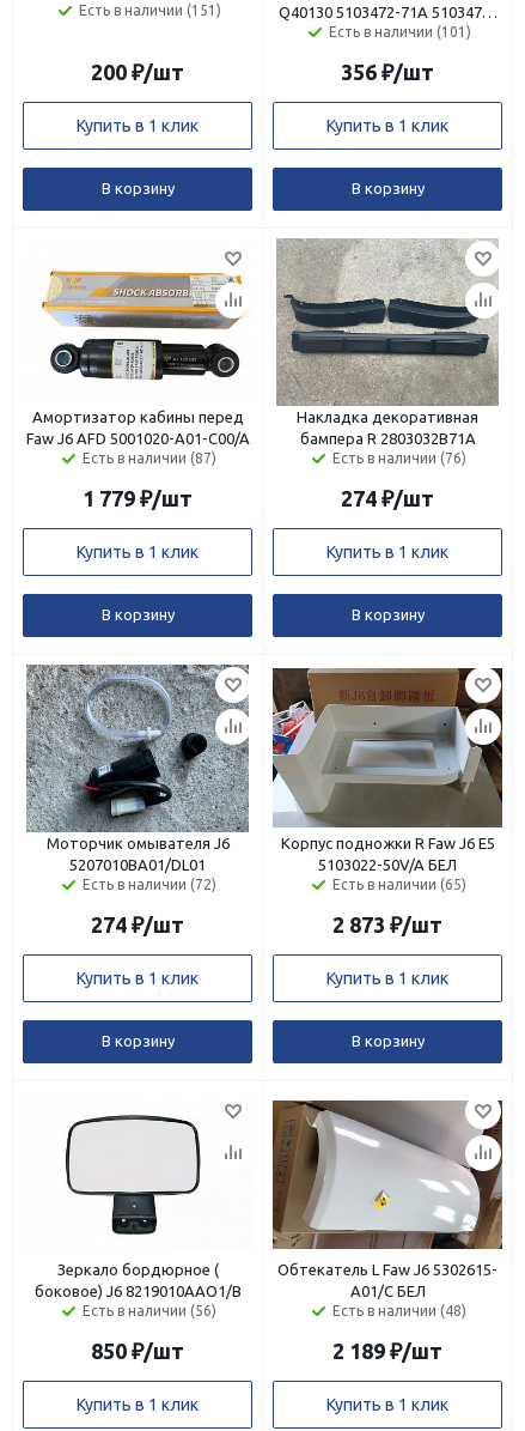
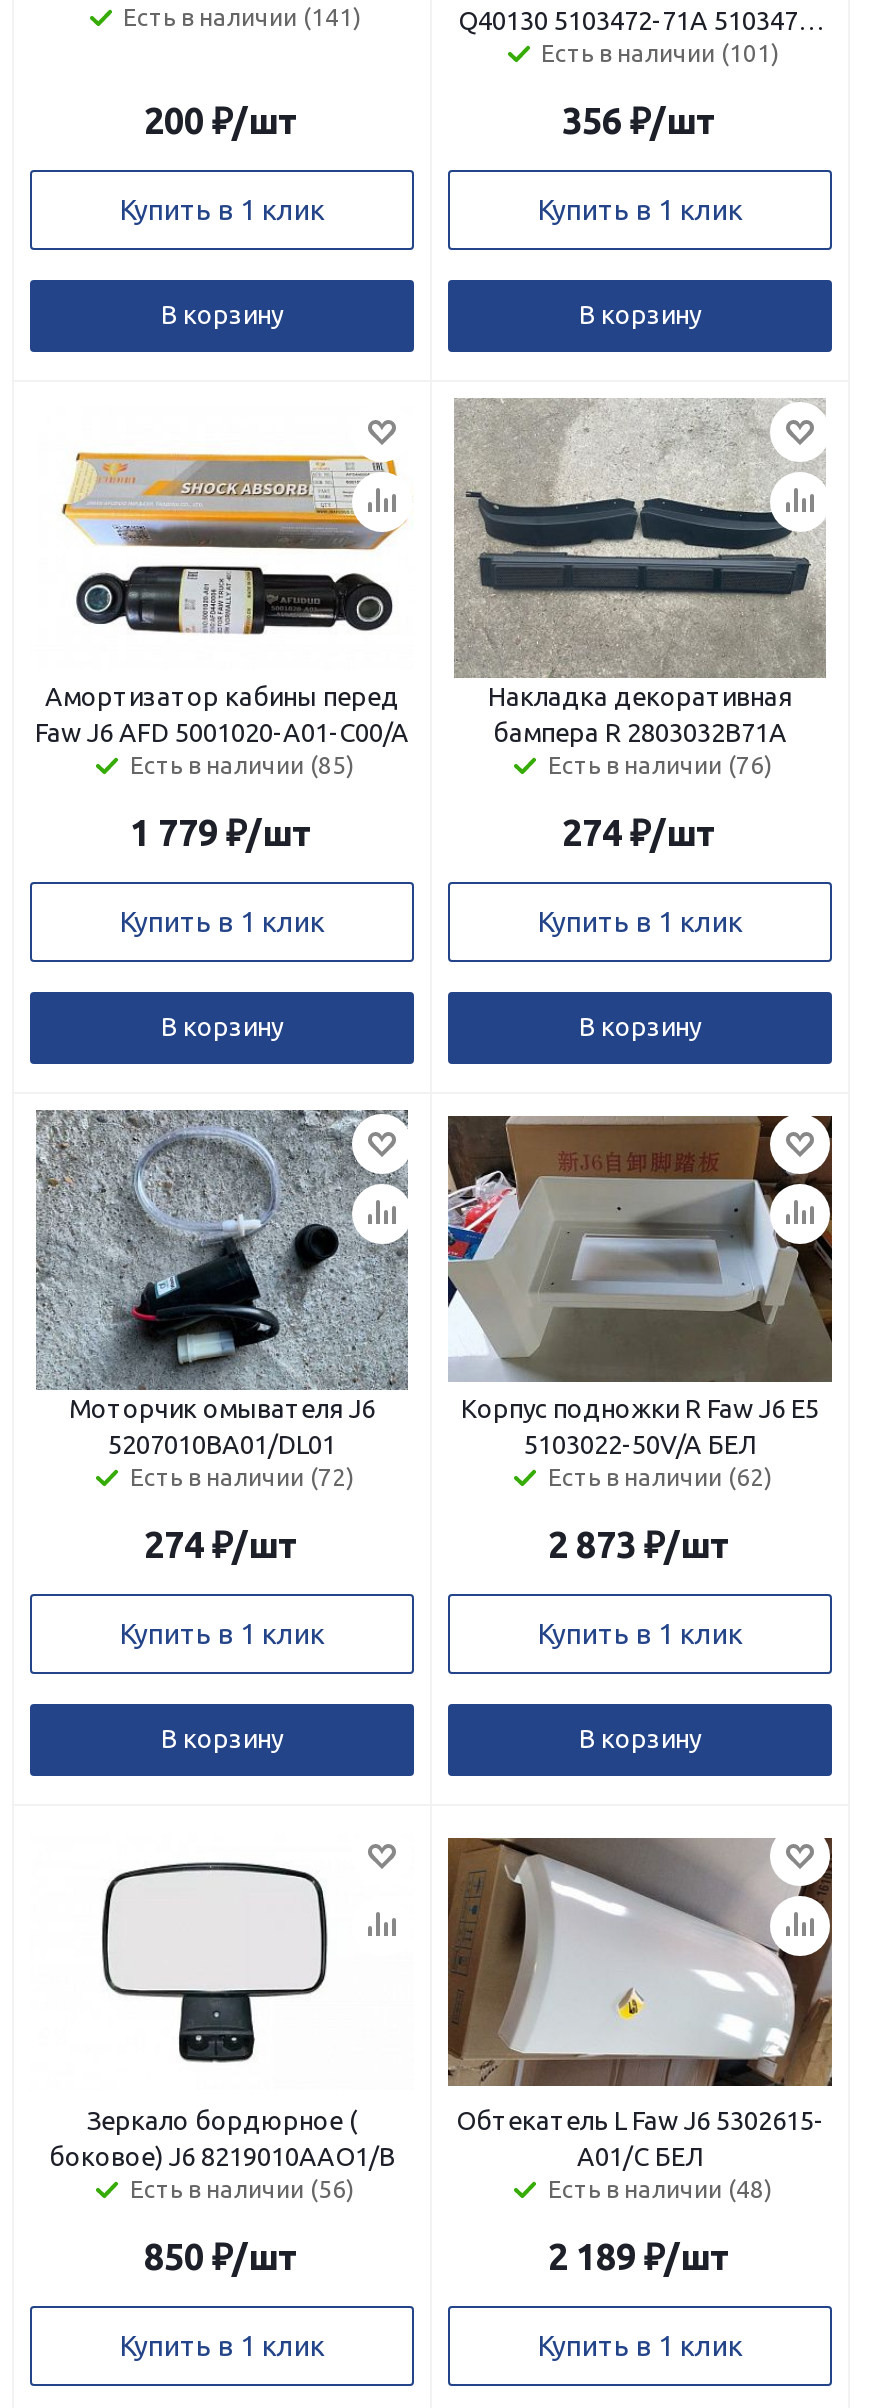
[78,2,221,18] Есть в наличии (151) -> [123,4,361,30] Есть в наличии (141)
[83,450,216,466] Есть в наличии (87) -> [130,752,354,778] Есть в наличии (85)
[332,876,466,892] Есть в наличии (65) -> [548,1464,772,1490] Есть в наличии (62)

